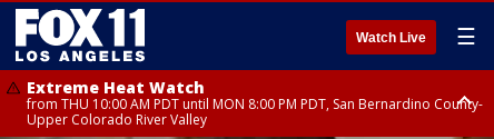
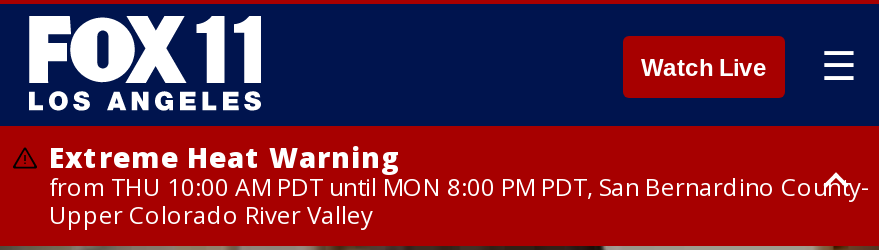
[27,77,205,98] Extreme Heat Watch -> [49,138,399,176] Extreme Heat Warning

